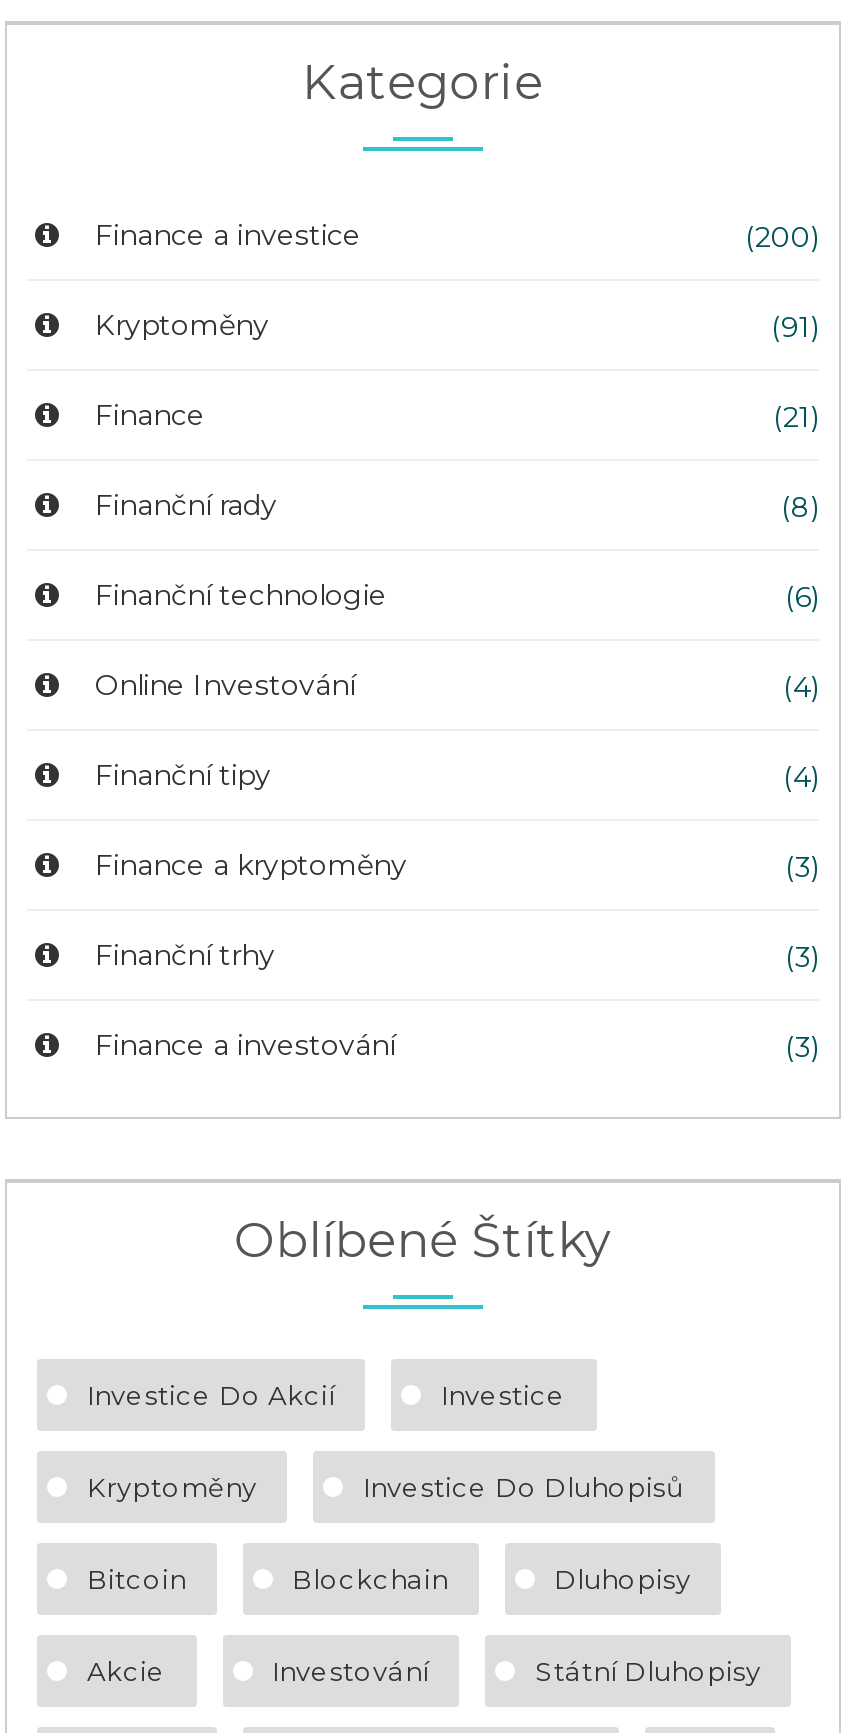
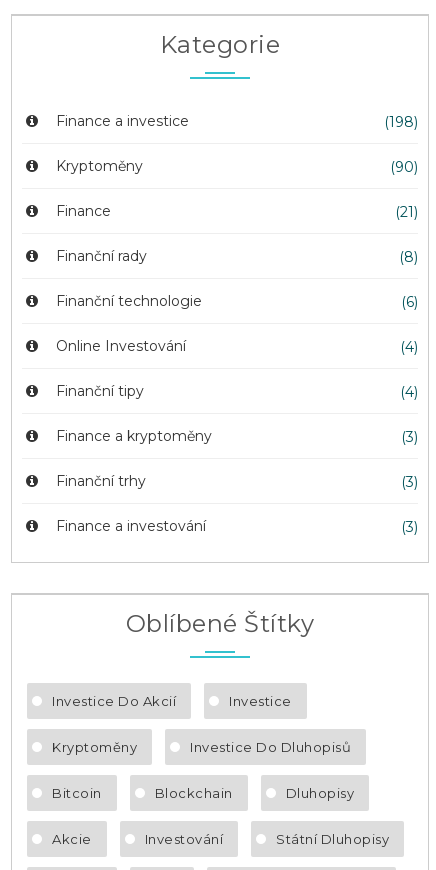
[745,218,819,254] (200) -> [384,113,418,131] (198)
[771,308,819,344] (91) -> [390,158,418,176] (90)

